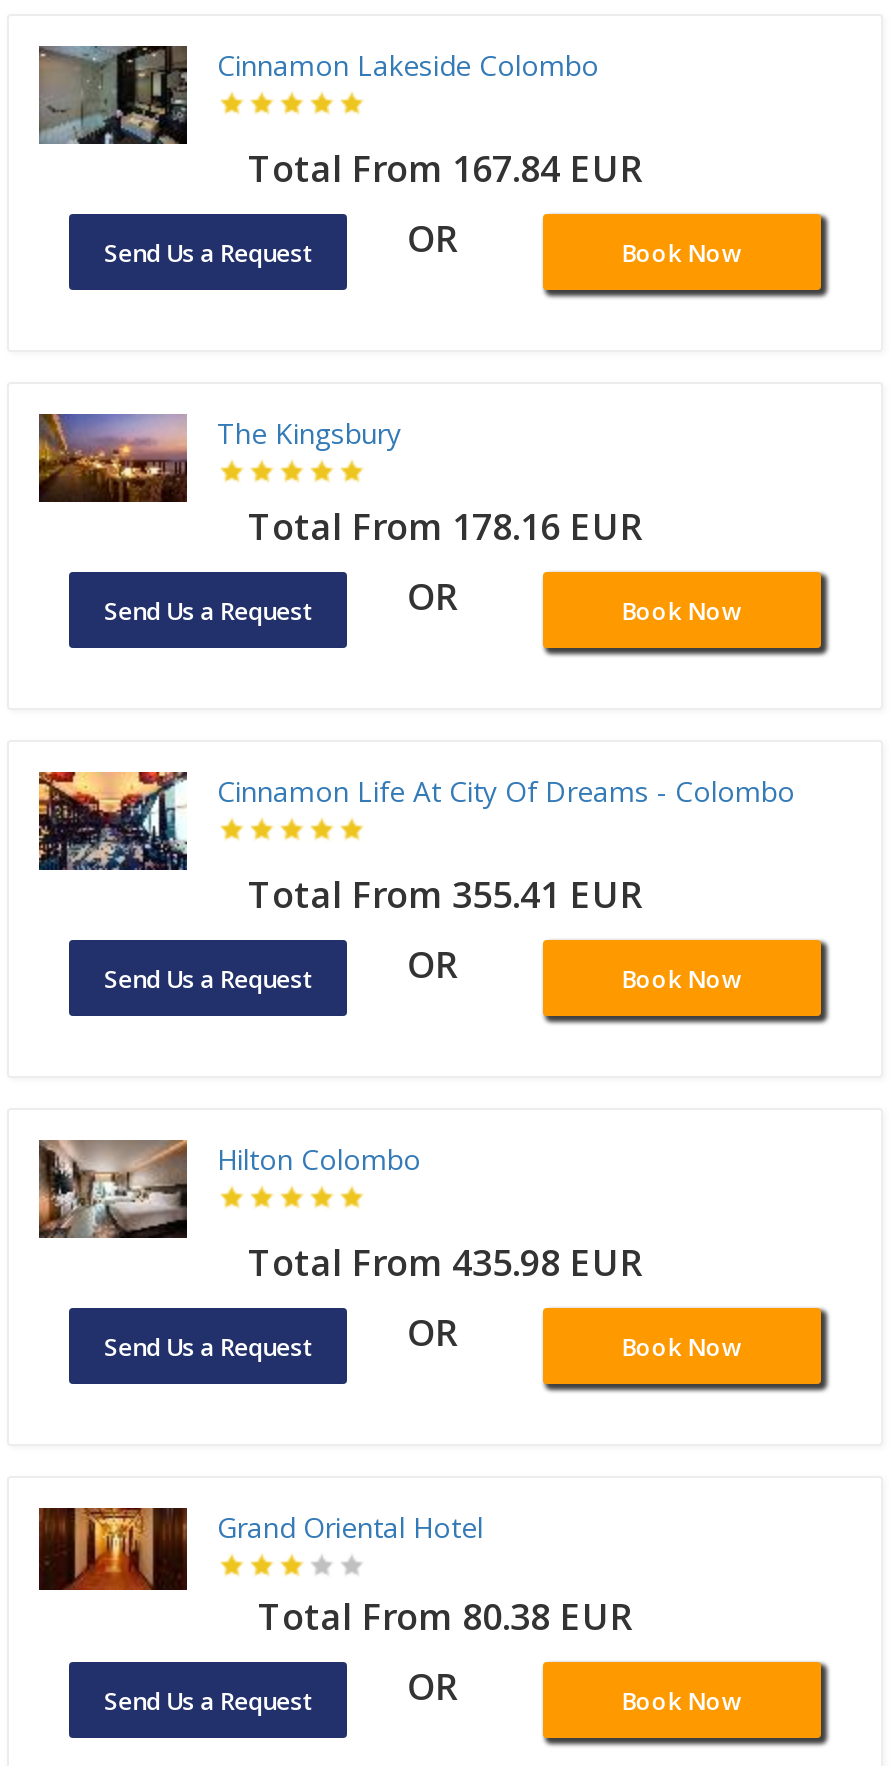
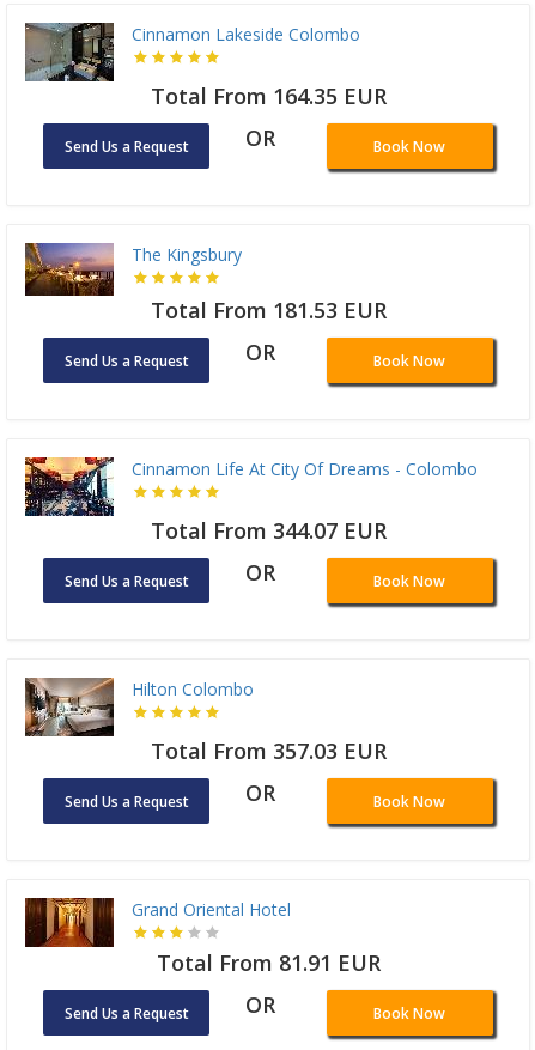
[248,144,642,192] Total From 167.84 EUR -> [150,81,386,110] Total From 164.35 EUR
[248,502,642,550] Total From 178.16 EUR -> [150,296,386,324] Total From 181.53 EUR
[248,870,642,918] Total From 355.41 EUR -> [150,516,386,545] Total From 344.07 EUR
[248,1238,642,1286] Total From 435.98 EUR -> [150,736,386,765] Total From 357.03 EUR
[258,1592,632,1640] Total From 80.38 EUR -> [156,948,380,977] Total From 81.91 EUR

